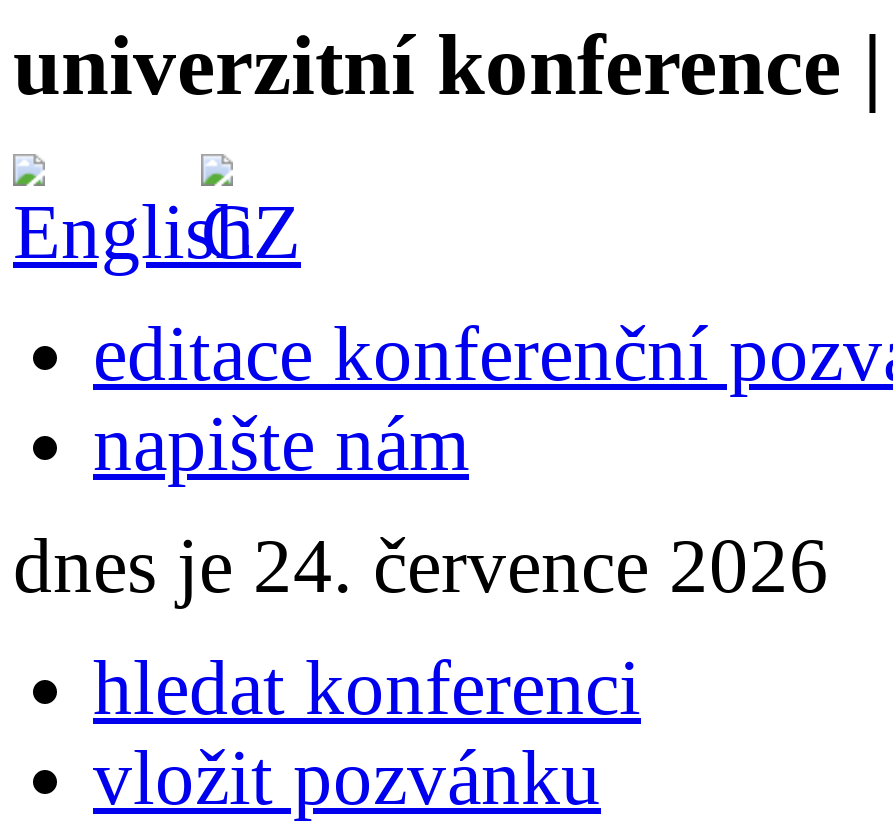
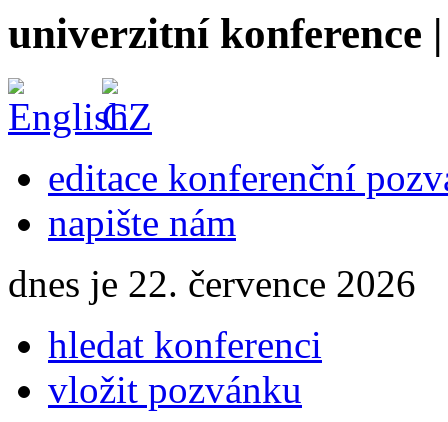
[13,522,829,608] dnes je 24. července 2026 -> [8,262,416,305] dnes je 22. července 2026

